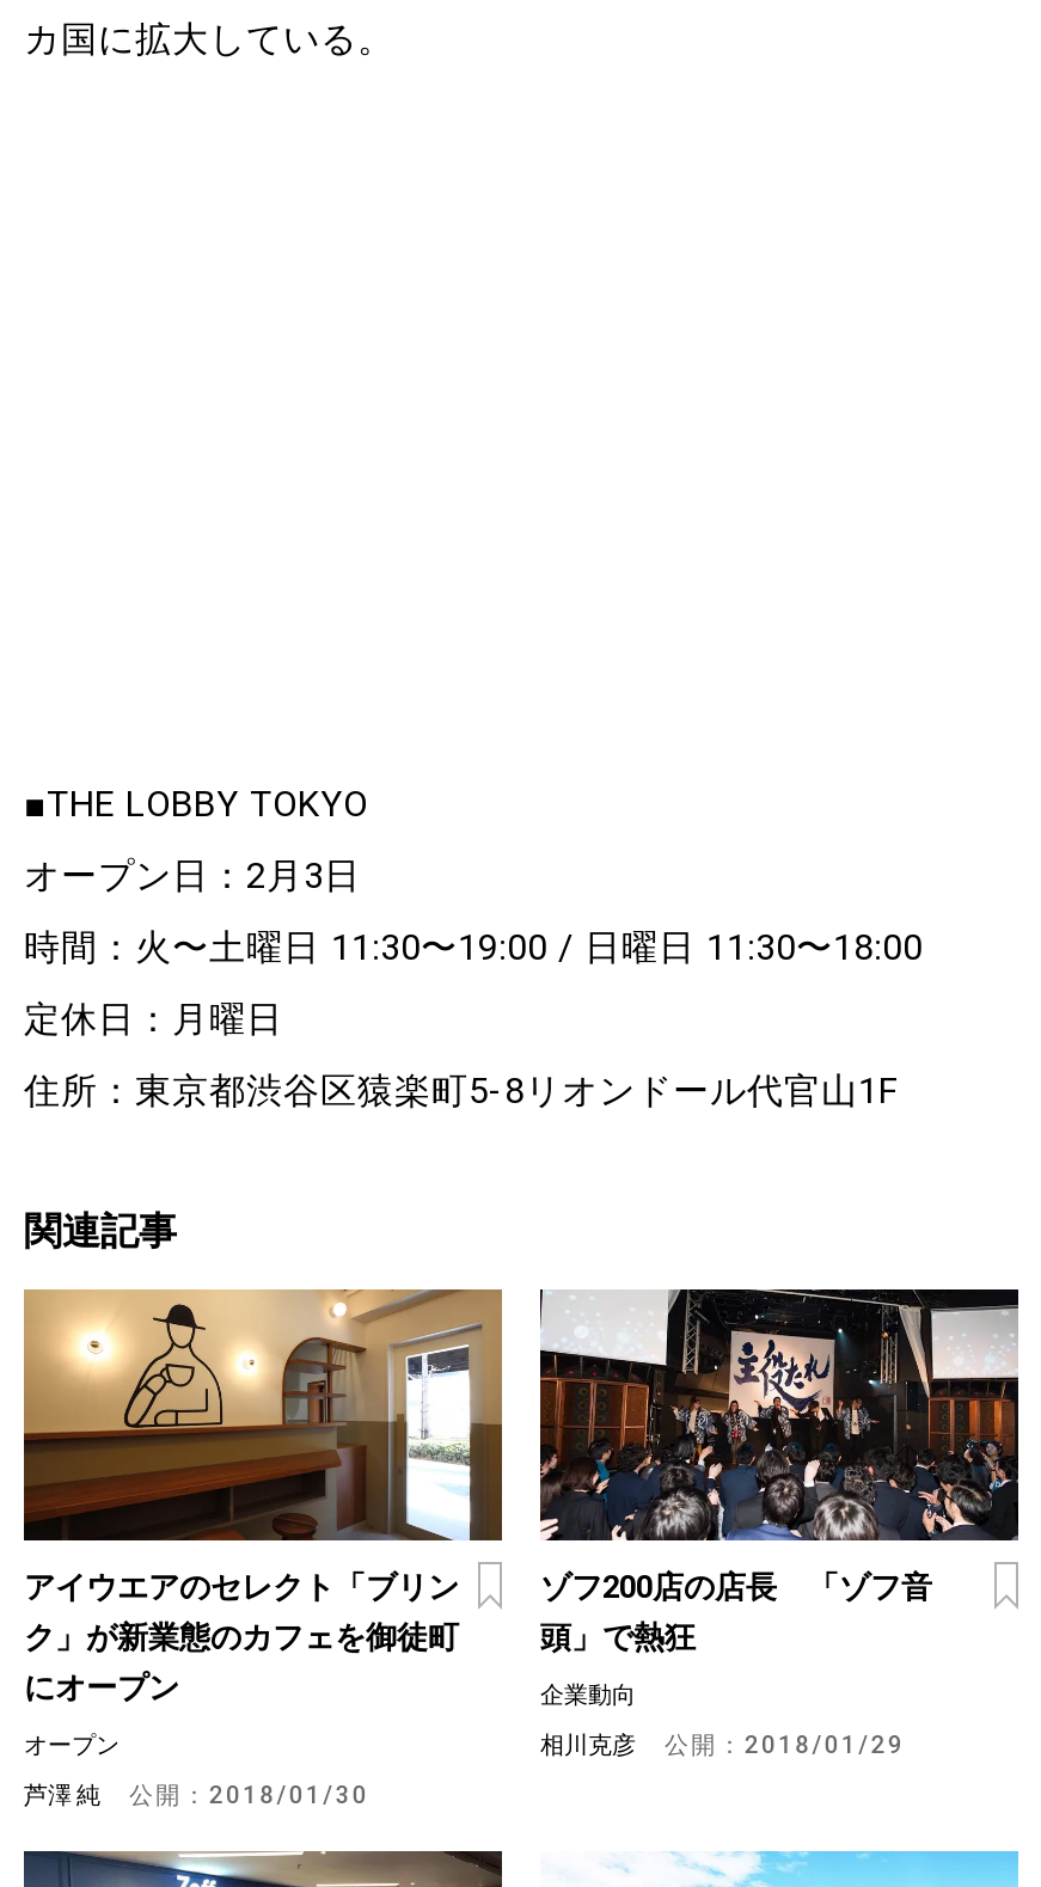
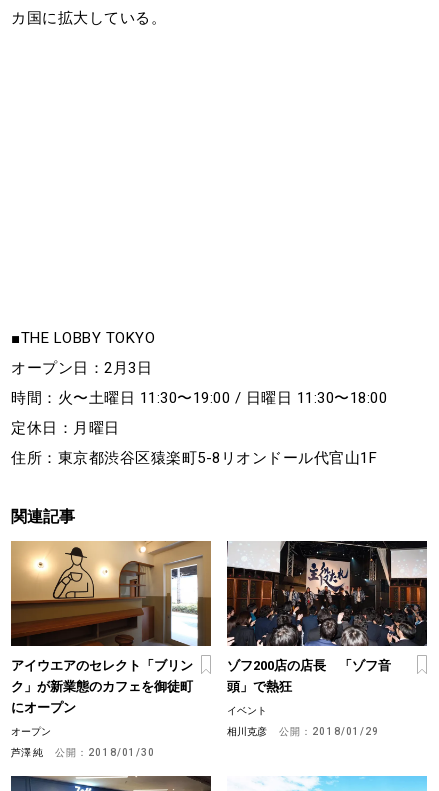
[540,1680,636,1707] 企業動向 -> [227,704,267,715] イベント

